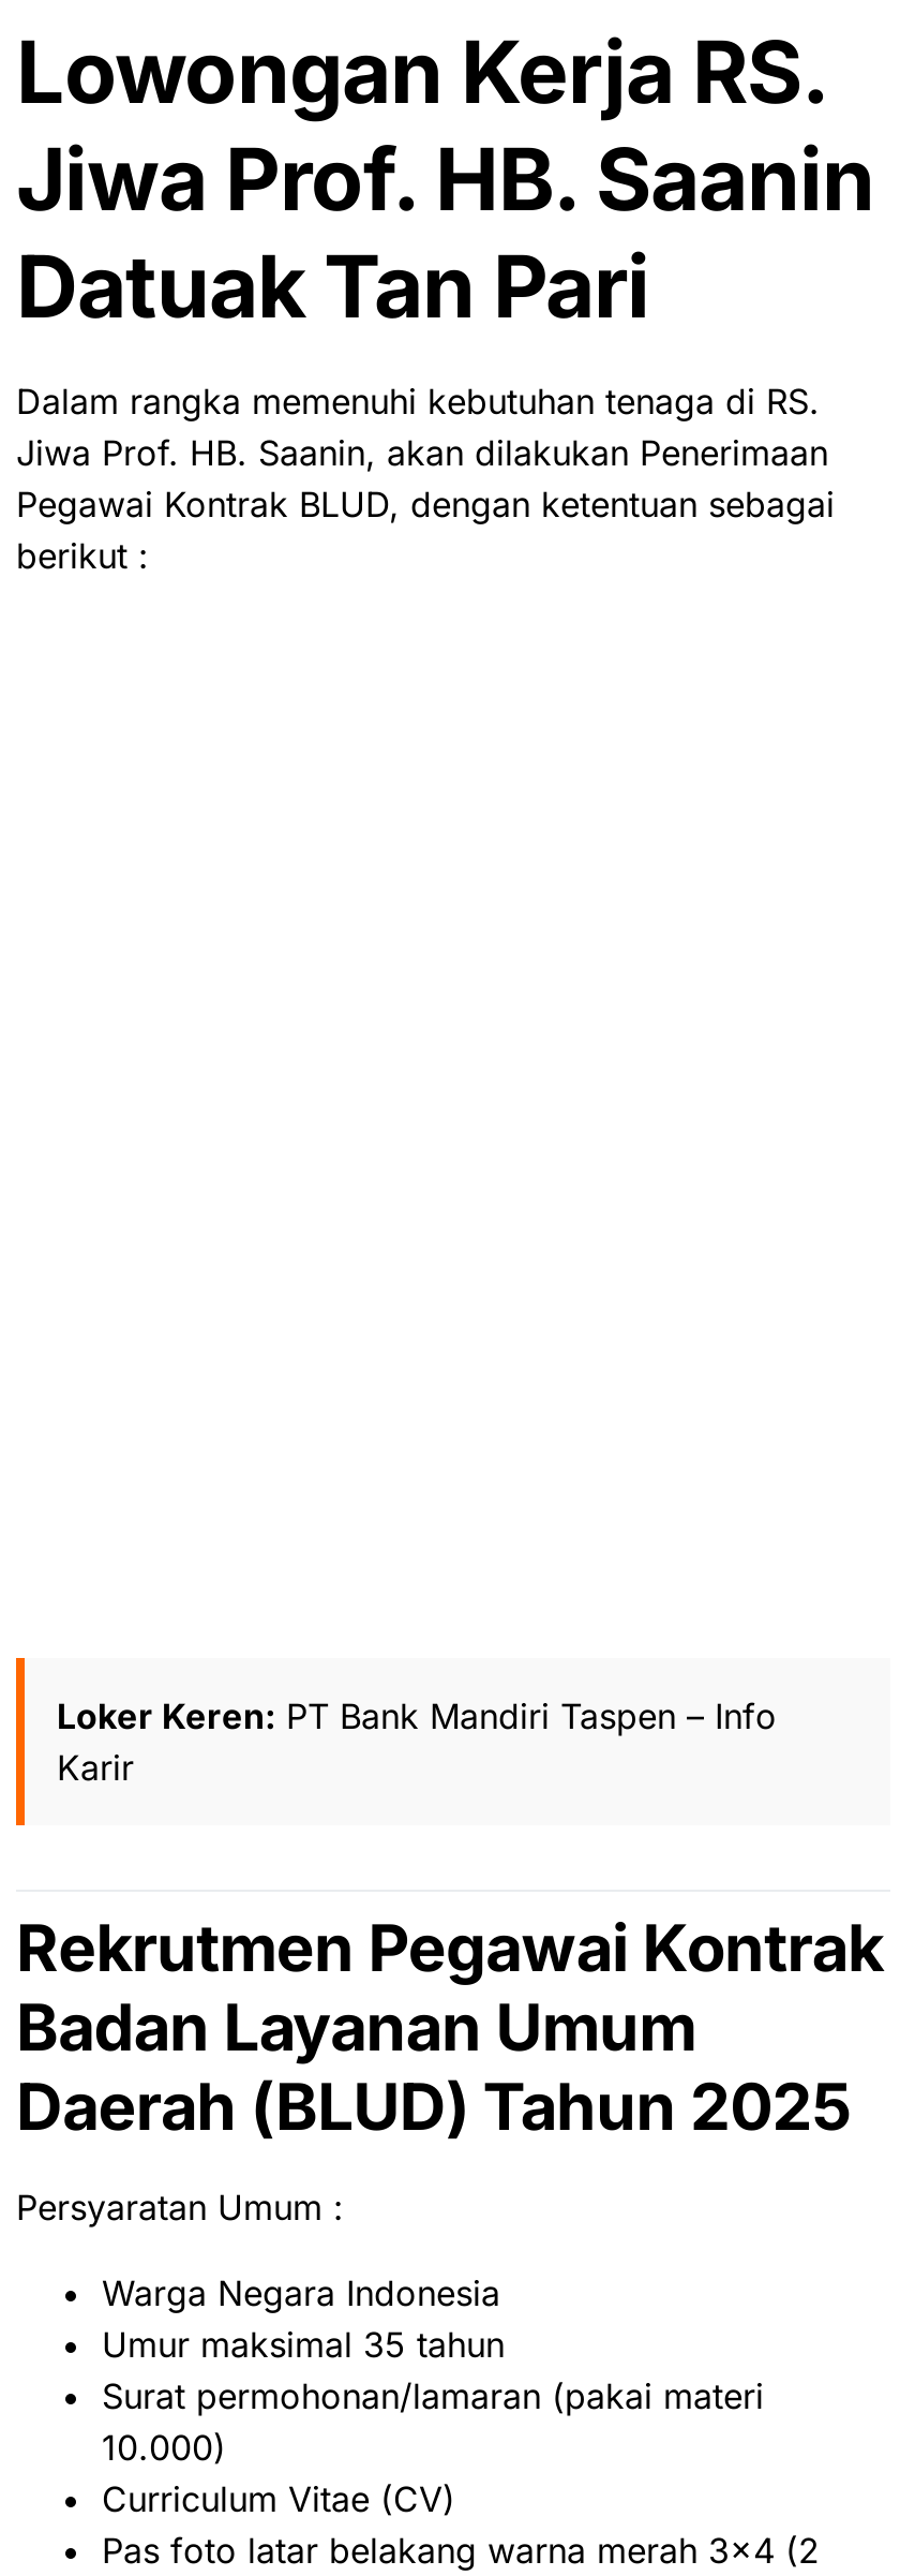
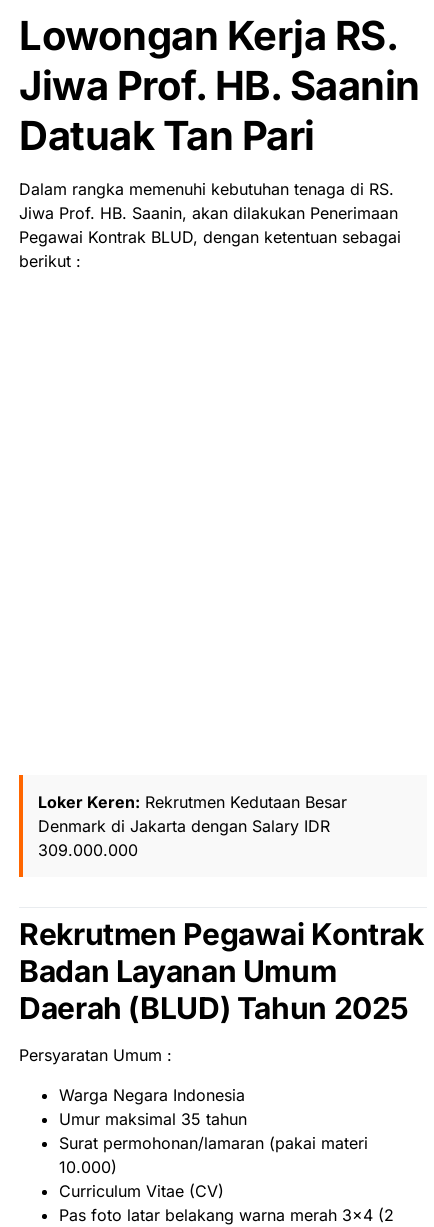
[57,1694,777,1789] Loker Keren: PT Bank Mandiri Taspen – Info | Karir -> [38,792,347,860] Loker Keren: Rekrutmen Kedutaan Besar | Denmark di Jakarta dengan Salary IDR | 309.000.000

